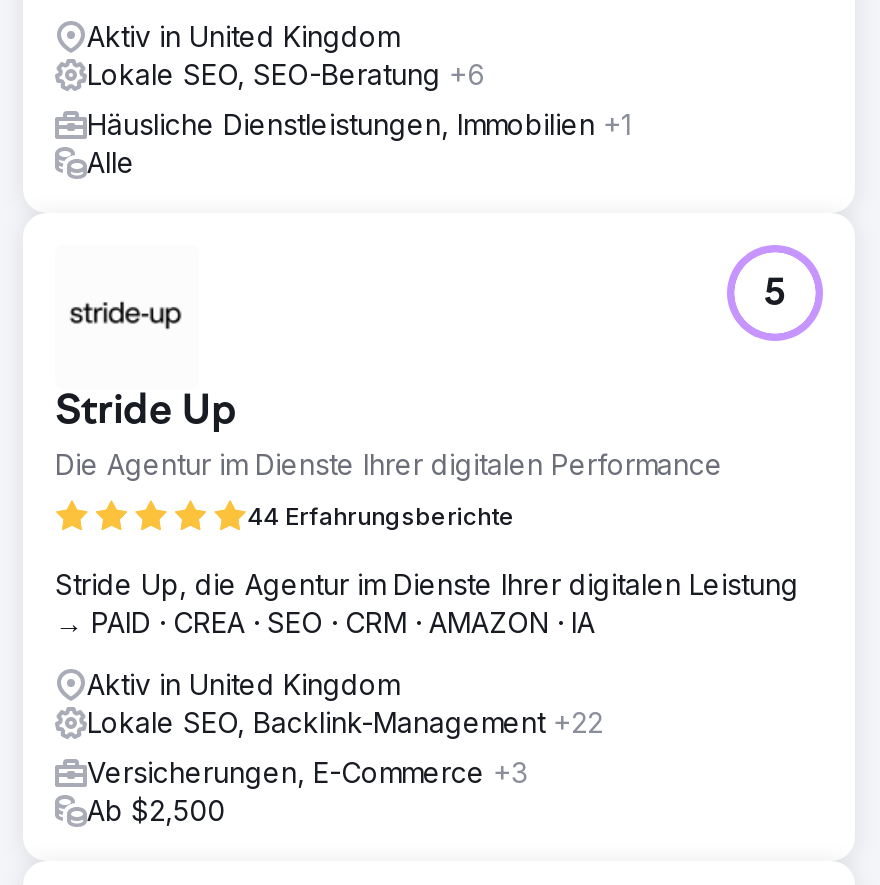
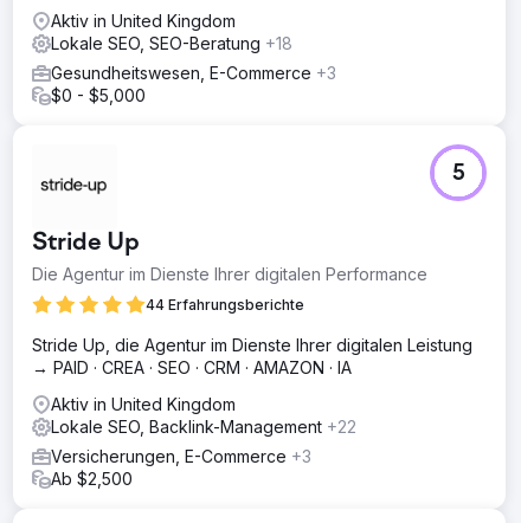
[87,56,485,90] Lokale SEO, SEO-Beratung +6 -> [51,33,292,53] Lokale SEO, SEO-Beratung +18
[87,106,631,178] Häusliche Dienstleistungen, Immobilien +1 | Alle -> [51,62,336,105] Gesundheitswesen, E-Commerce +3 | $0 - $5,000

